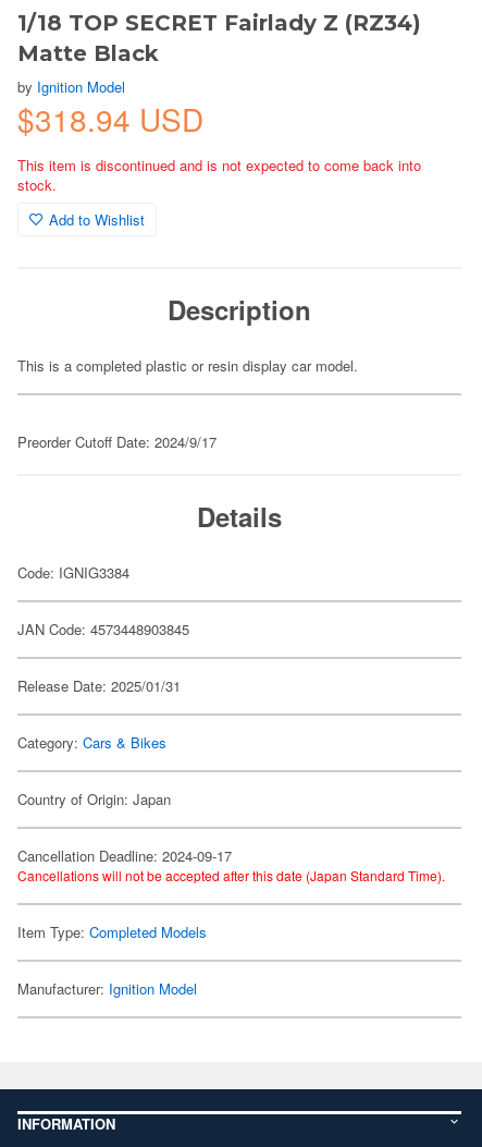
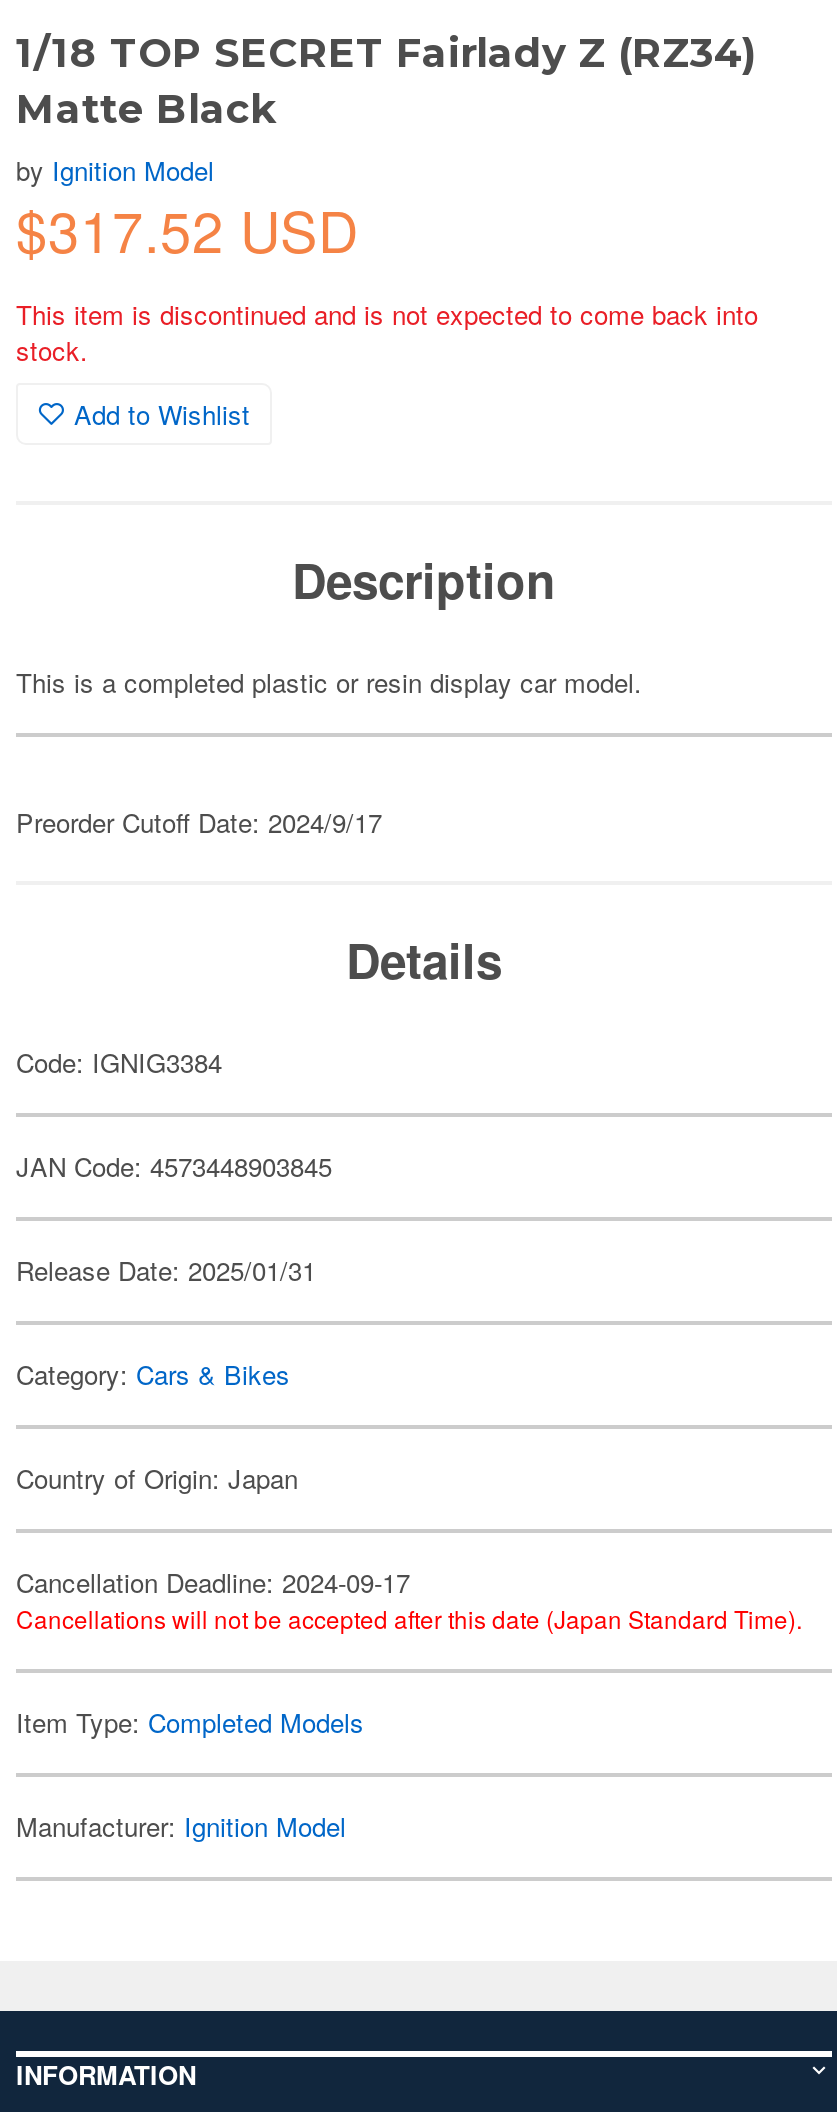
[17,97,203,141] $318.94 USD -> [16,189,358,269] $317.52 USD

